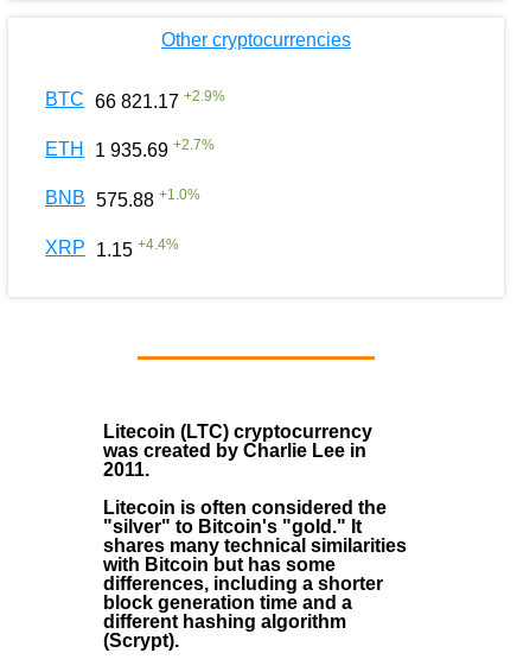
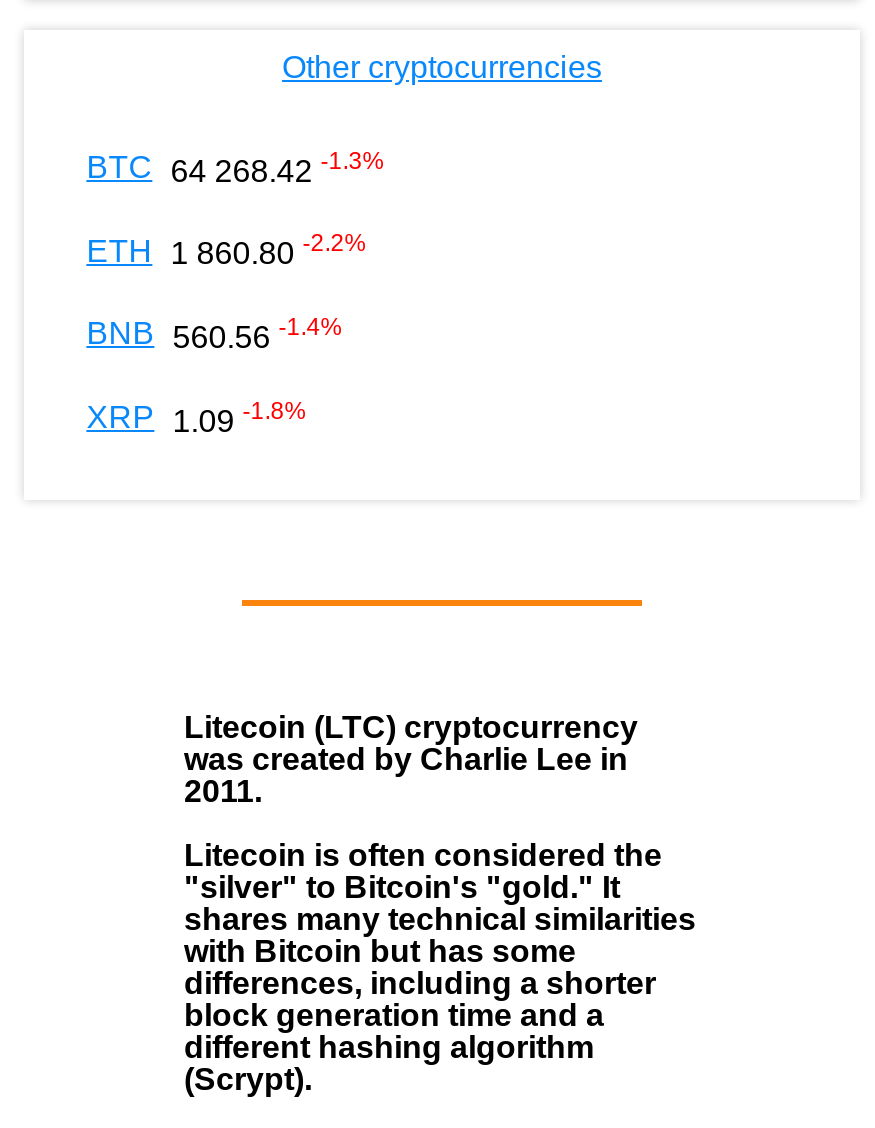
[45,87,226,111] BTC 66 821.17 +2.9% -> [86,146,384,187] BTC 64 268.42 -1.3%
[45,136,215,161] ETH 1 935.69 +2.7% -> [86,230,366,271] ETH 1 860.80 -2.2%
[45,186,201,210] BNB 575.88 +1.0% -> [86,313,342,354] BNB 560.56 -1.4%
[45,235,179,260] XRP 1.15 +4.4% -> [86,397,306,437] XRP 1.09 -1.8%

